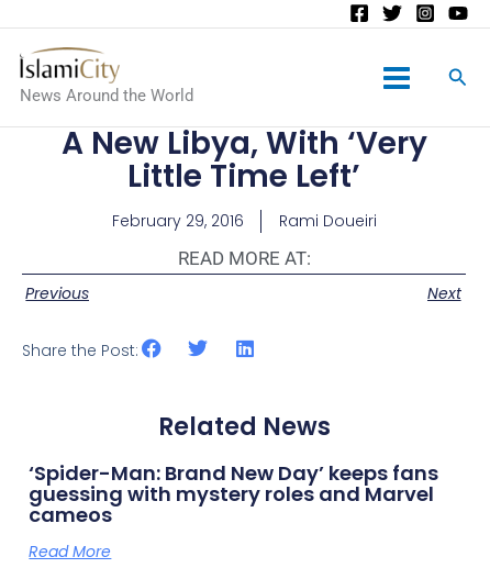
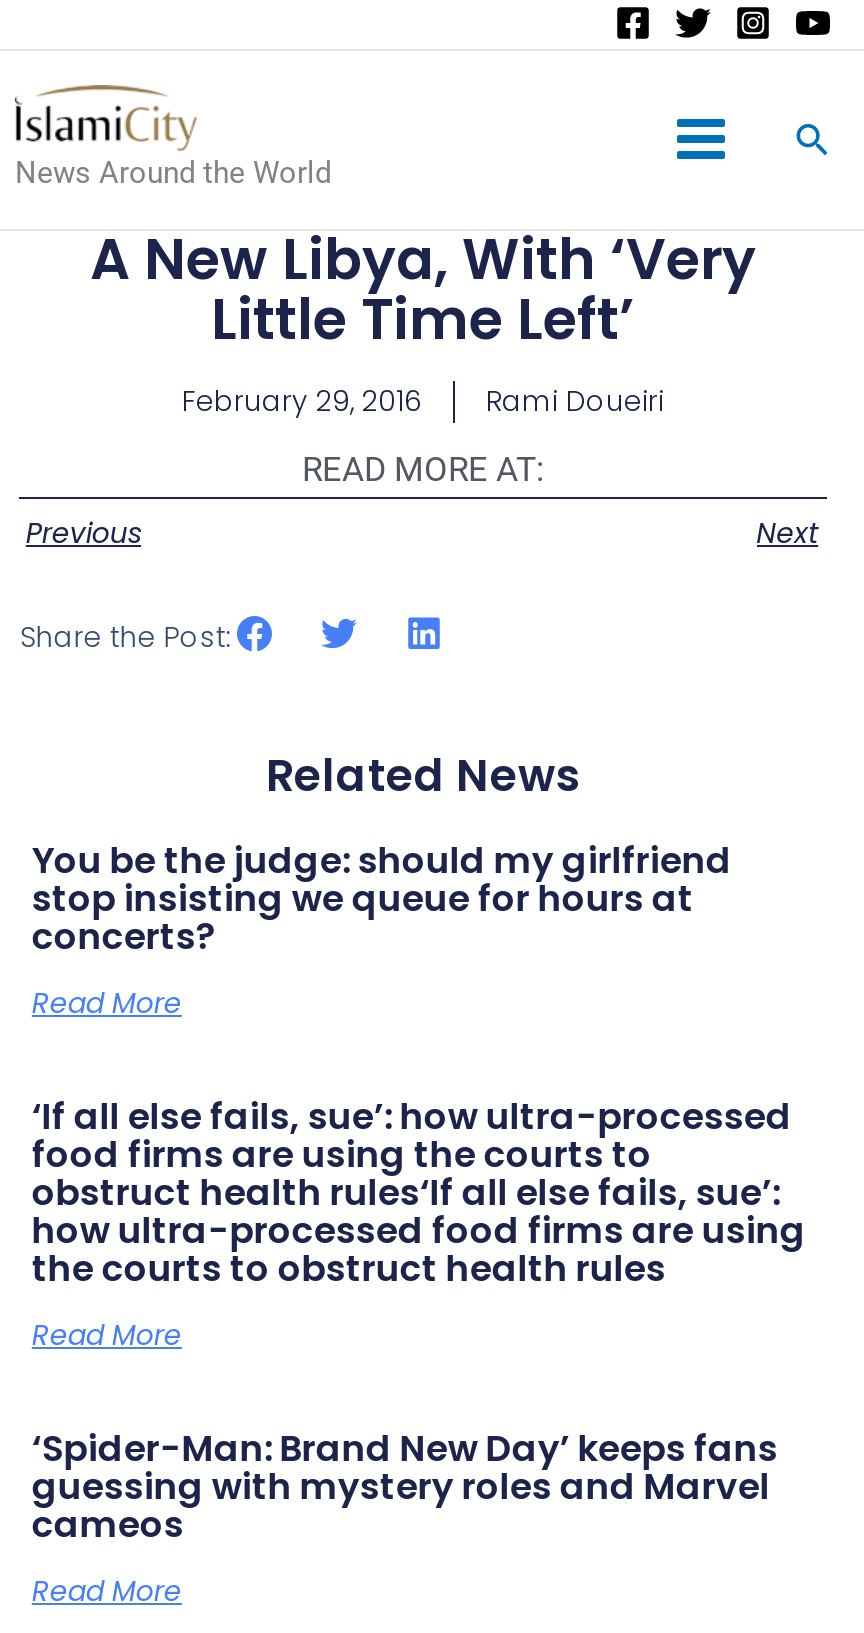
none -> [32,834,806,1354] You be the judge: should my girlfriend | stop insisting we queue for hours at | concerts? | Read More | ‘If all else fails, sue’: how ultra-processed | food firms are using the courts to | obstruct health rules‘If all else fails, sue’: | how ultra-processed food firms are using | the courts to obstruct health rules | Read More

